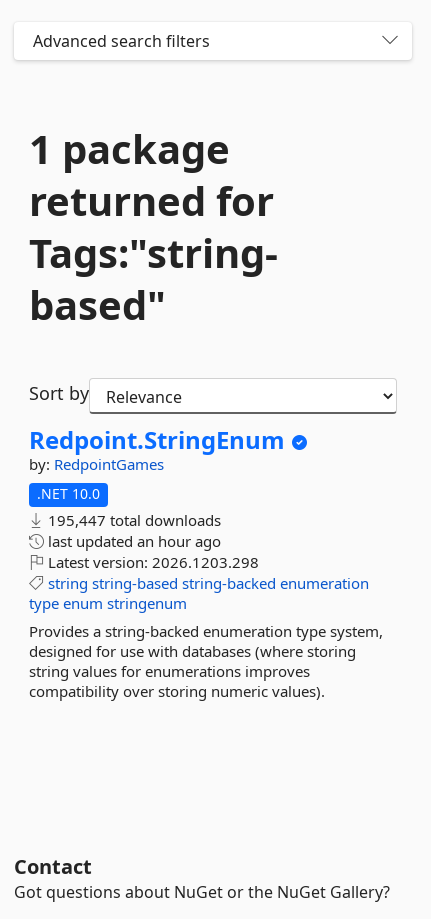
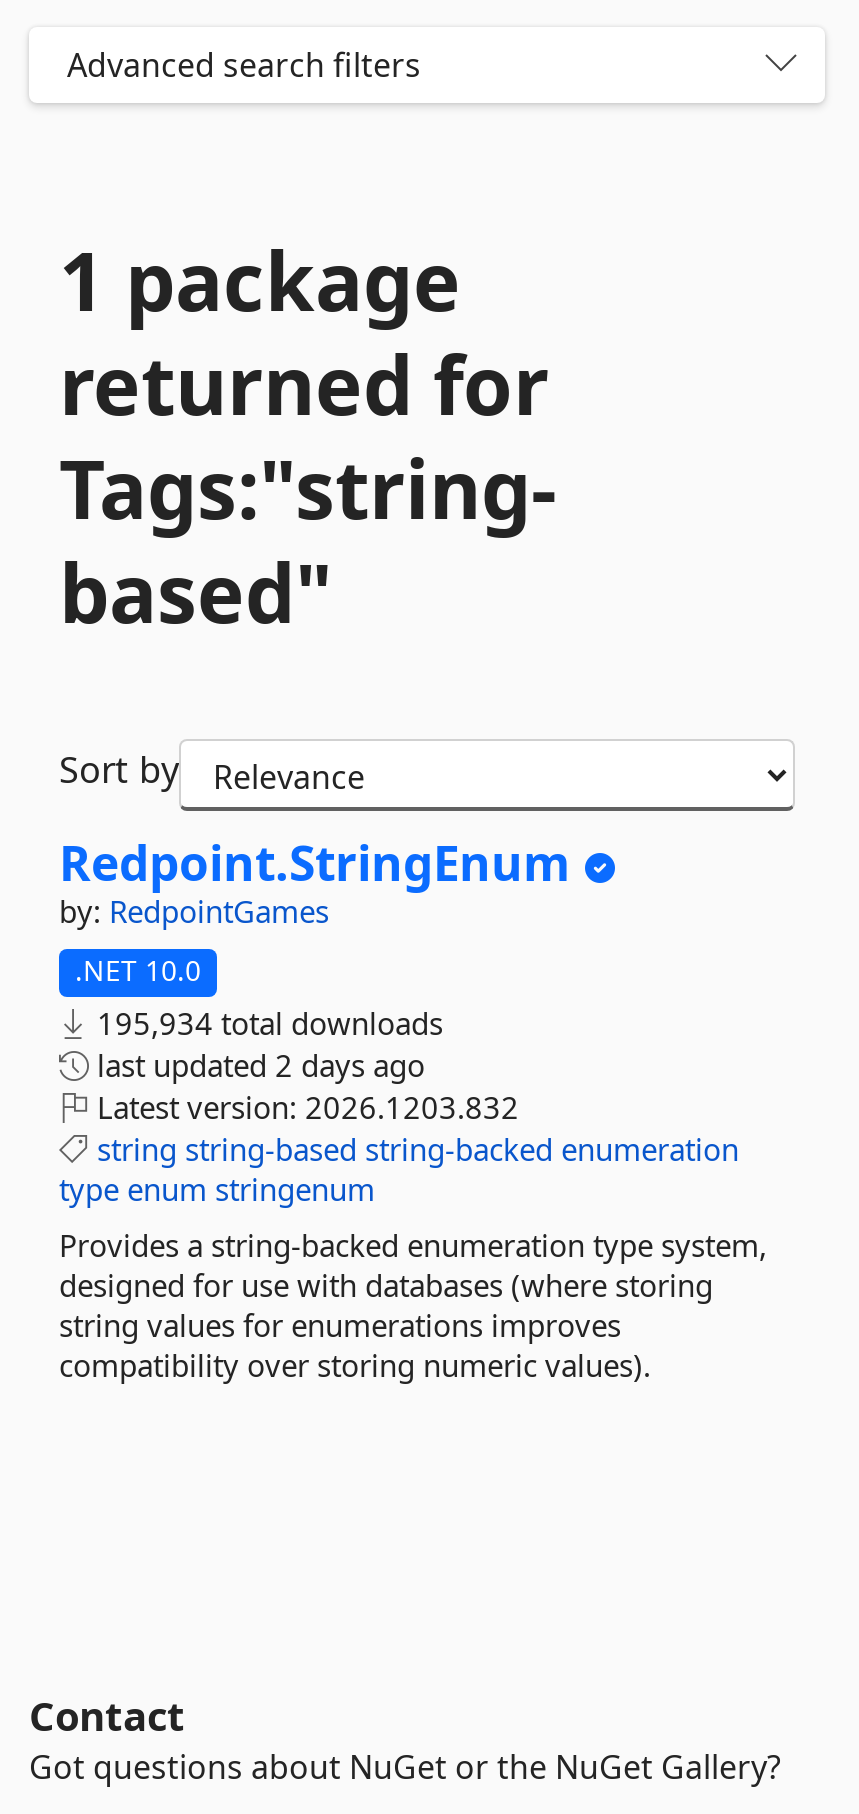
[44,510,221,530] 195,447 total downloads -> [89,1003,443,1043] 195,934 total downloads
[44,531,221,551] last updated an hour ago -> [89,1045,425,1085] last updated 2 days ago
[44,552,259,572] Latest version: 2026.1203.298 -> [89,1087,519,1127] Latest version: 2026.1203.832

